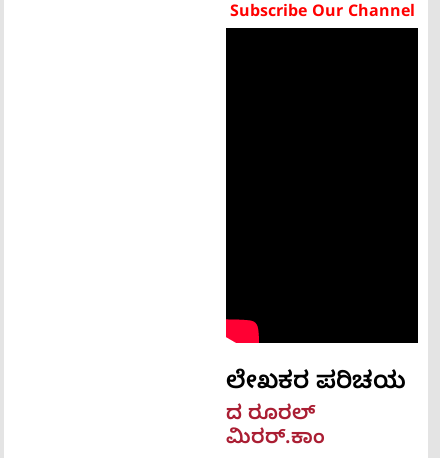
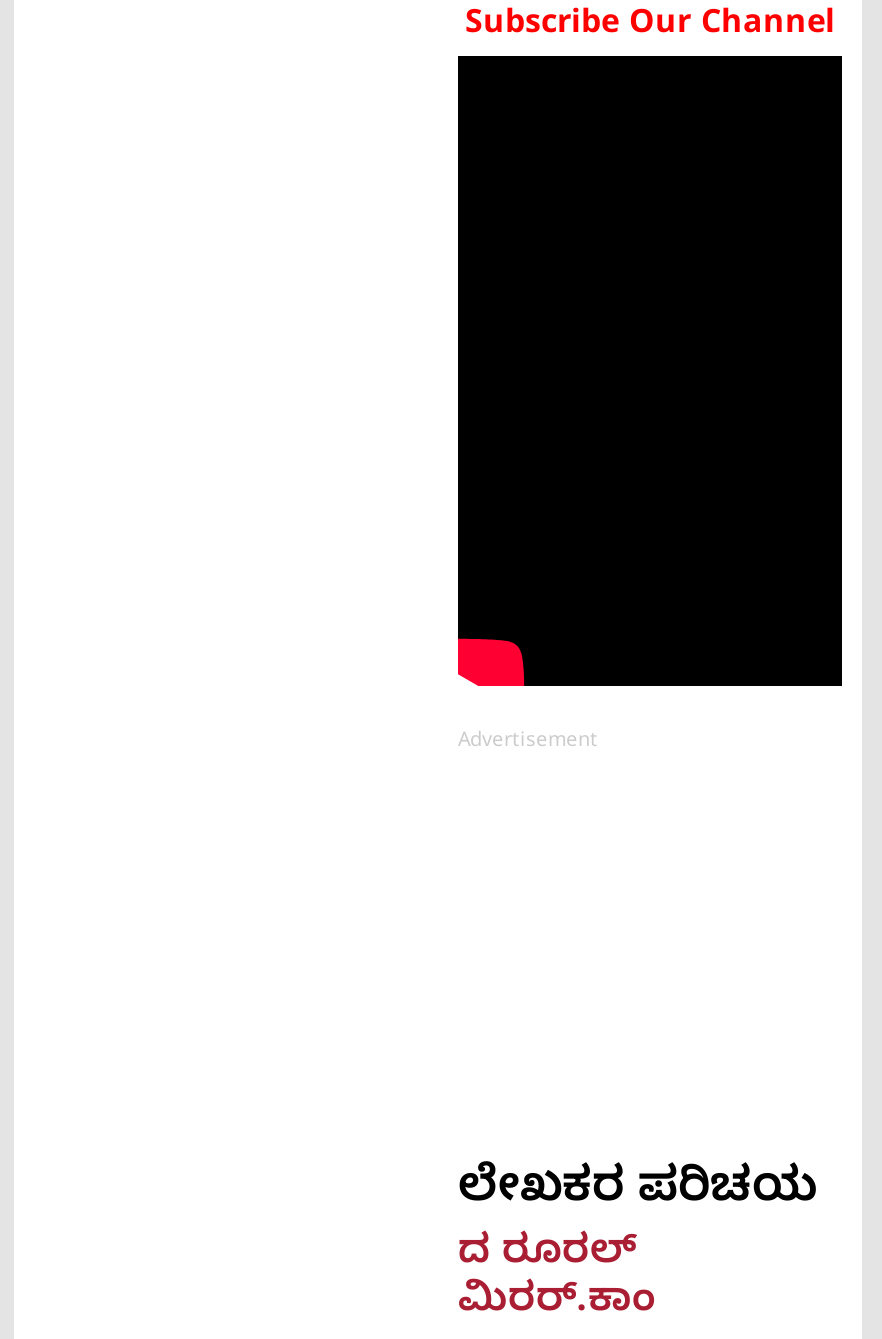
none -> [458,730,598,756] Advertisement

